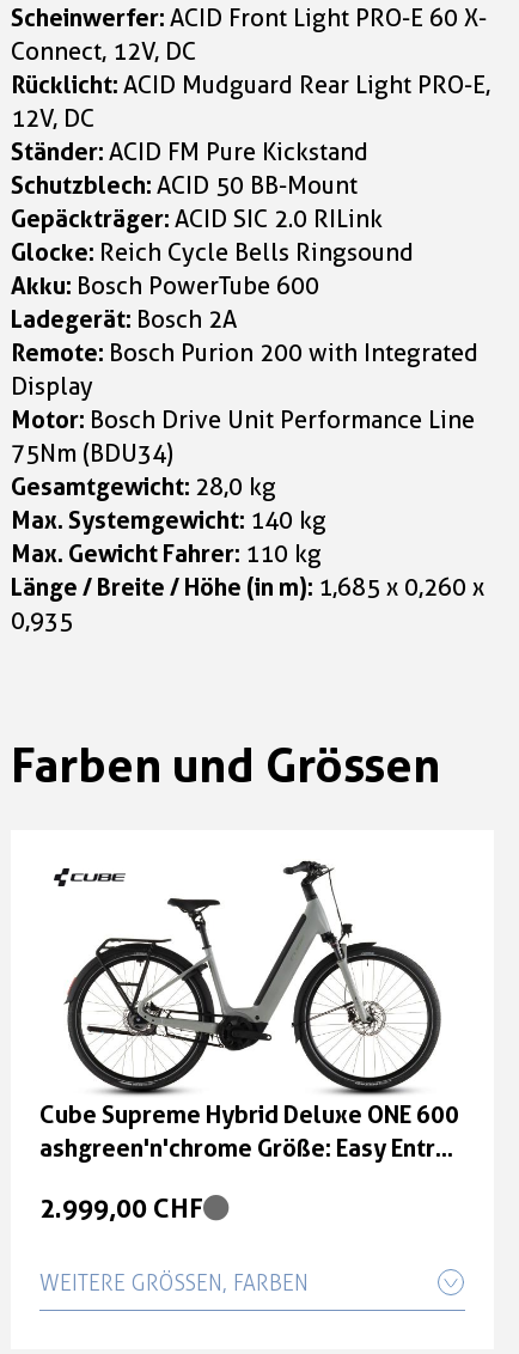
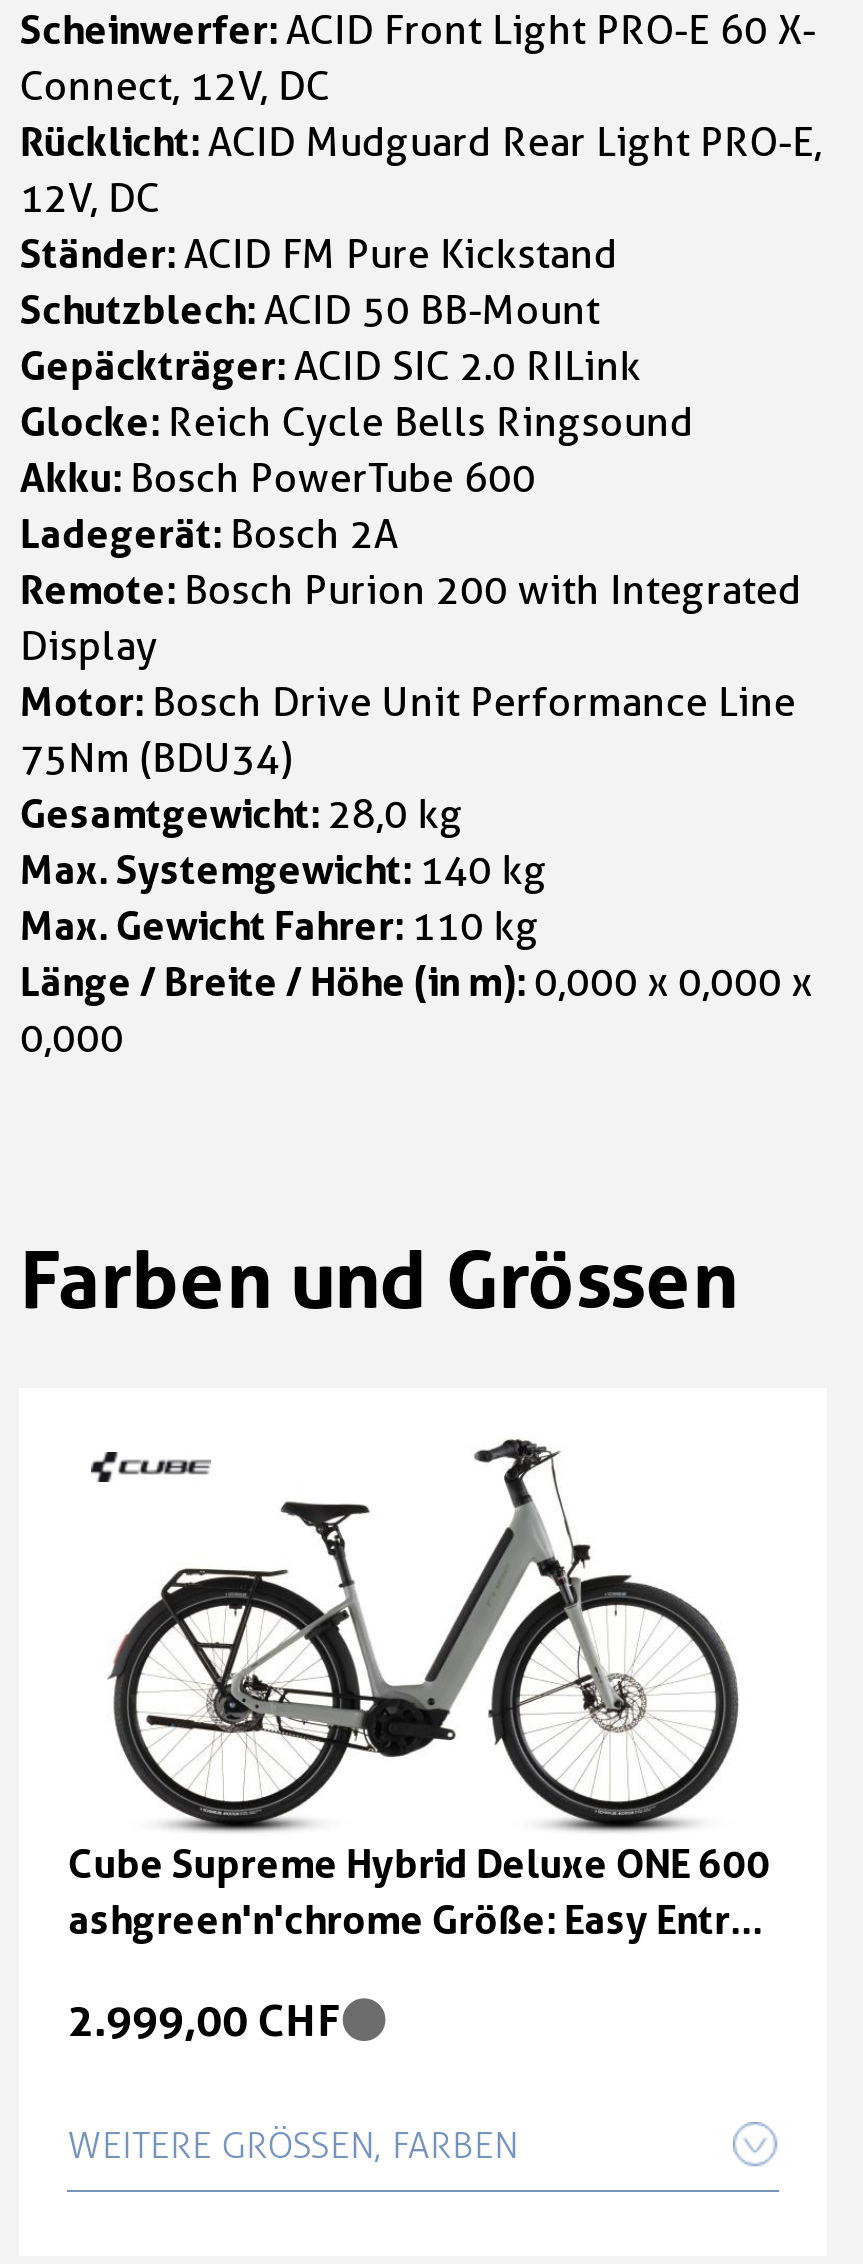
[11,573,485,602] Länge / Breite / Höhe (in m): 1,685 x 0,260 x -> [20,958,812,1006] Länge / Breite / Höhe (in m): 0,000 x 0,000 x
[11,606,73,635] 0,935 -> [20,1014,124,1062] 0,000

